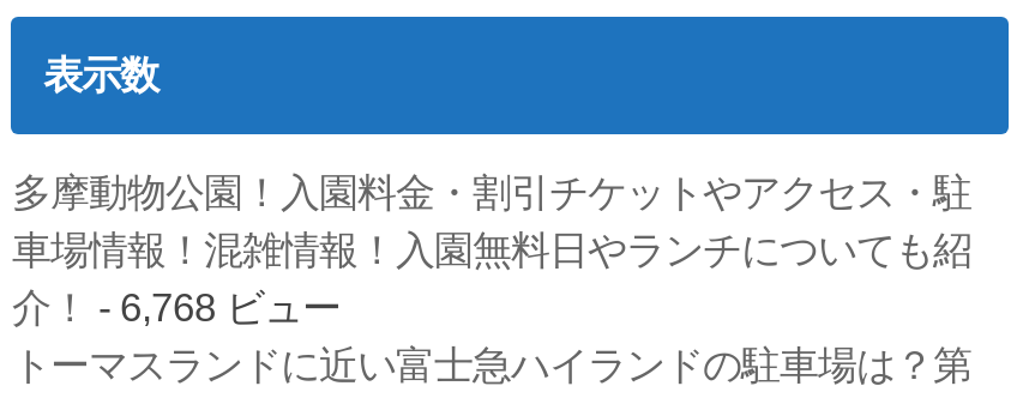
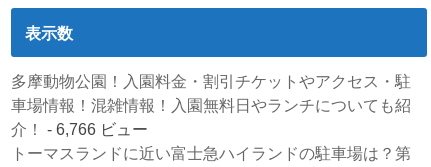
[12,286,341,329] 介！- 6,768 ビュー -> [11,120,148,138] 介！- 6,766 ビュー

